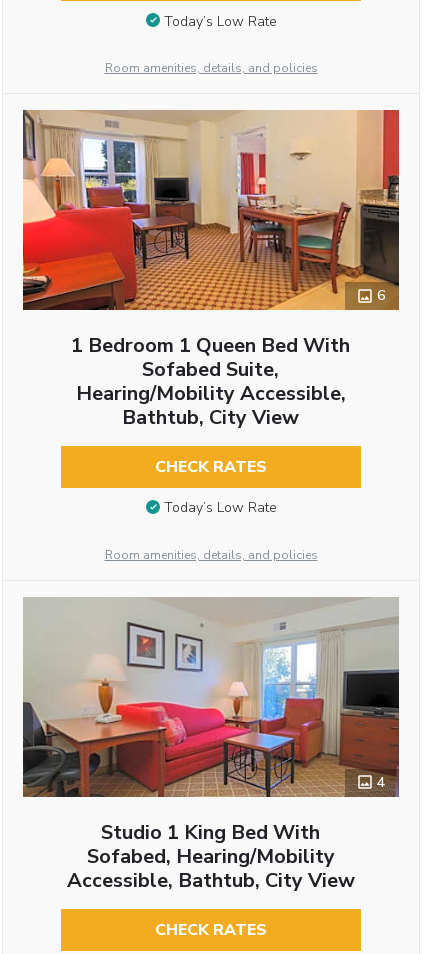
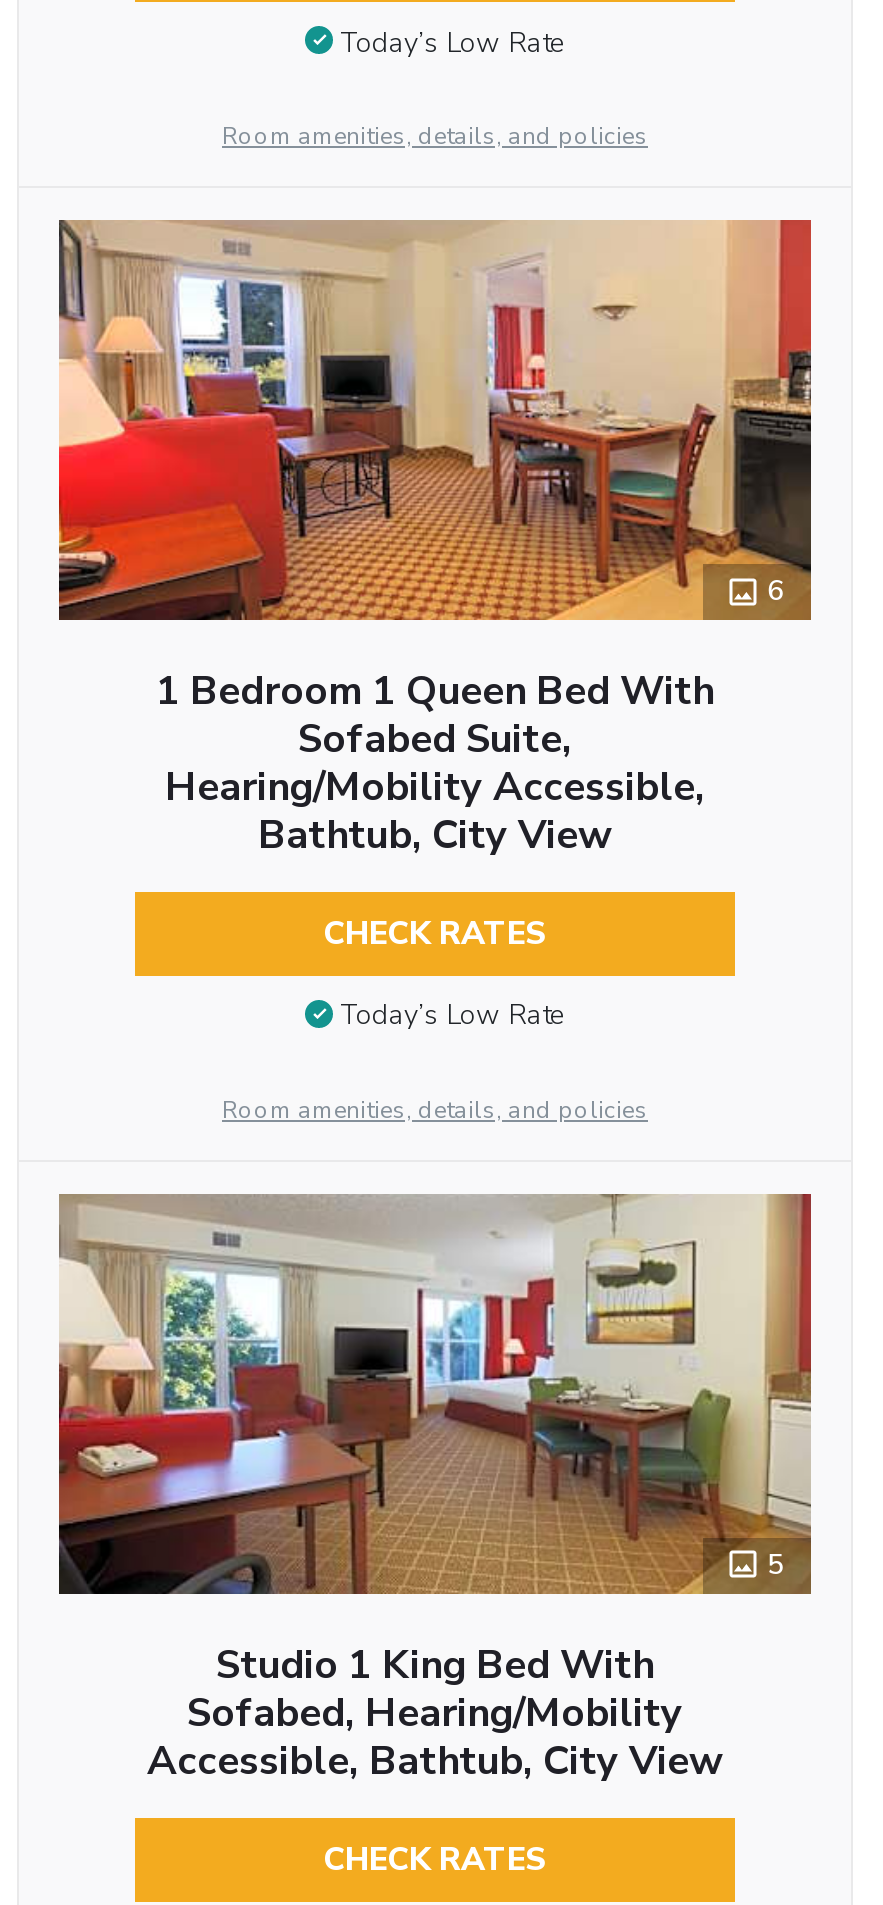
[22,598,400,798] [image] | 4 -> [57,1194,813,1596] [image] | 5

